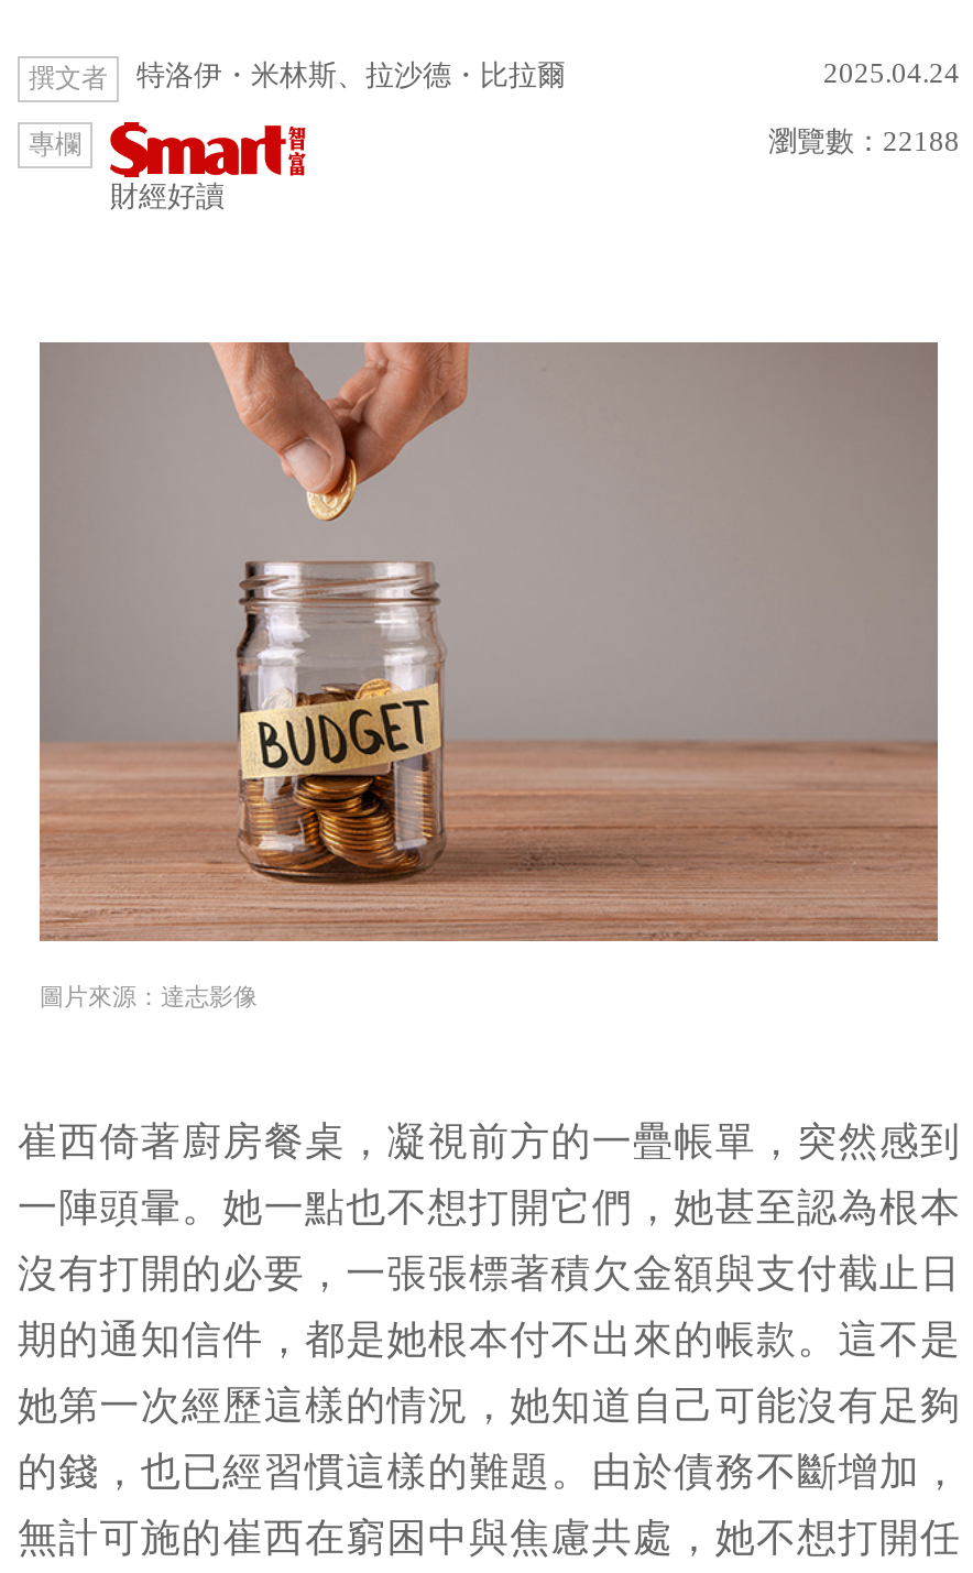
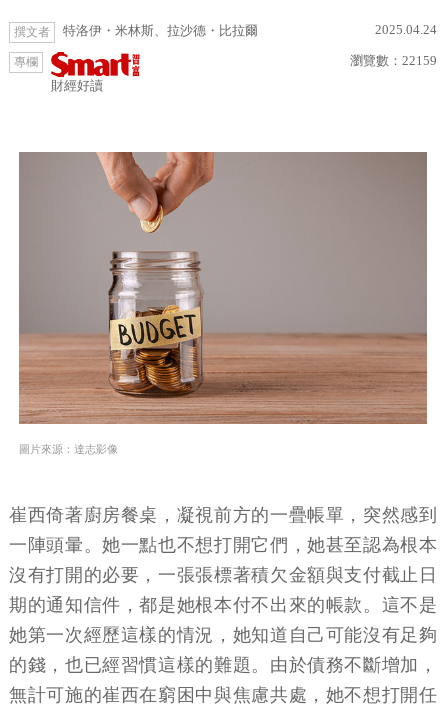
[768,124,960,157] 瀏覽數：22188 -> [350,53,437,68] 瀏覽數：22159

